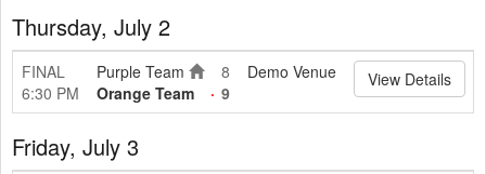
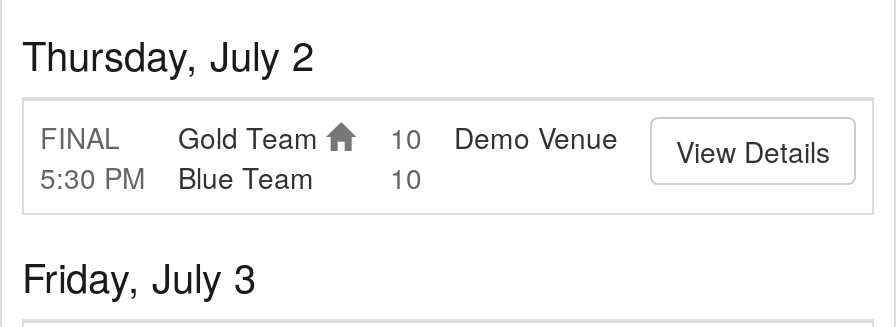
[97,60,184,82] Purple Team -> [178,116,318,156] Gold Team
[221,60,230,82] 8 -> [390,116,422,156] 10
[22,82,79,103] 6:30 PM -> [40,156,146,196] 5:30 PM
[97,82,194,103] Orange Team -> [178,156,314,196] Blue Team
[221,82,230,103] 9 -> [390,156,422,196] 10

